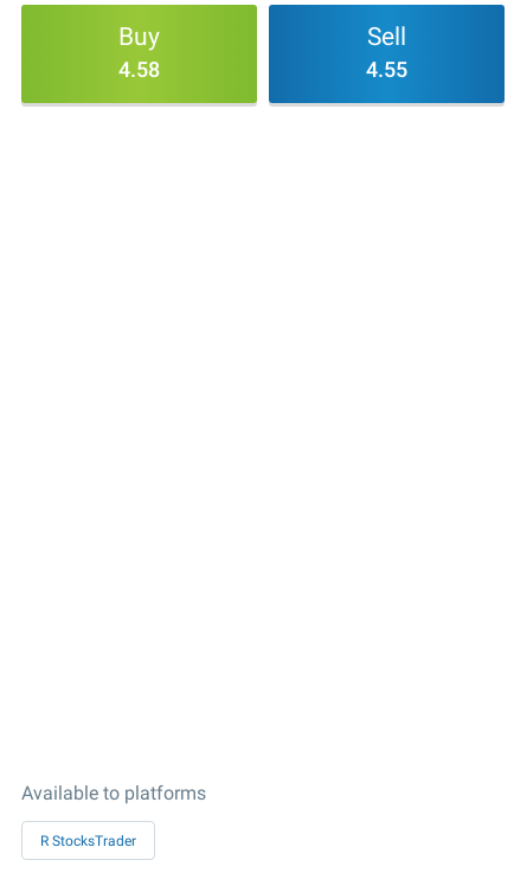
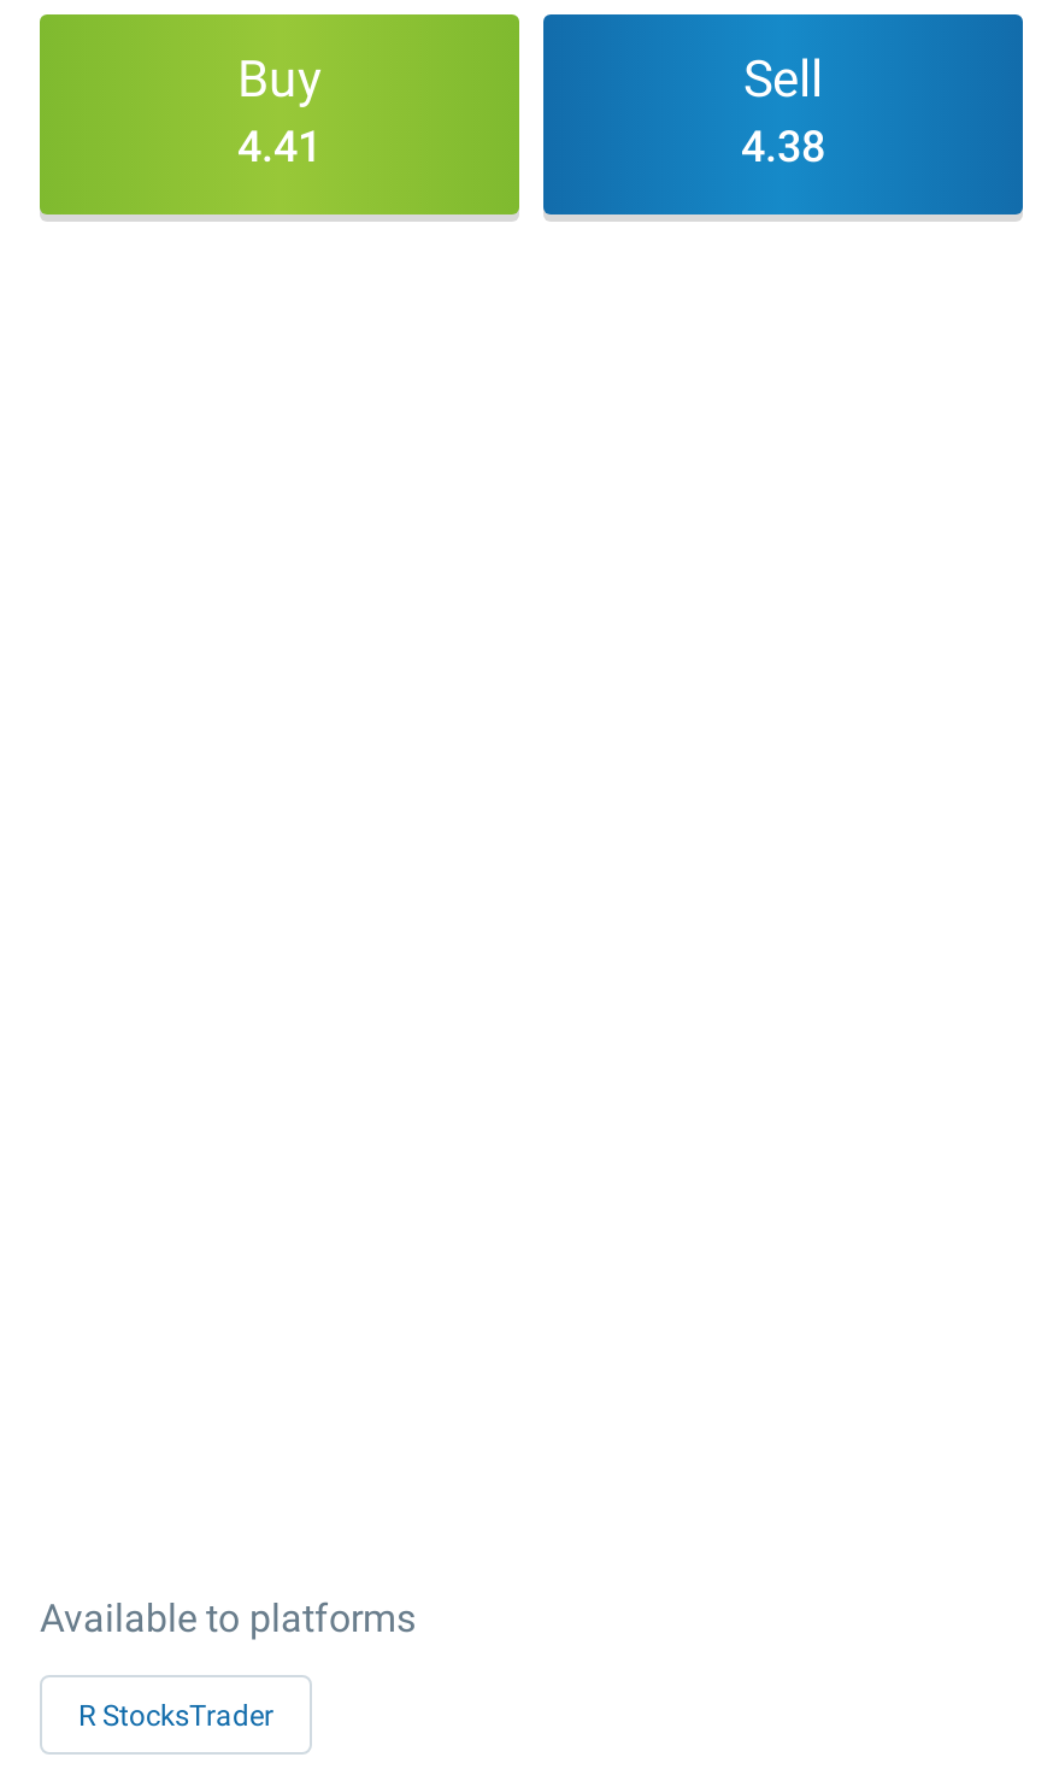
[118,57,160,82] 4.58 -> [237,121,322,171] 4.41
[366,57,407,82] 4.55 -> [741,121,825,171] 4.38

